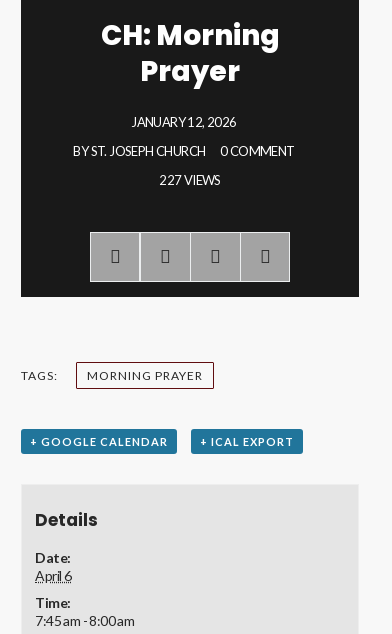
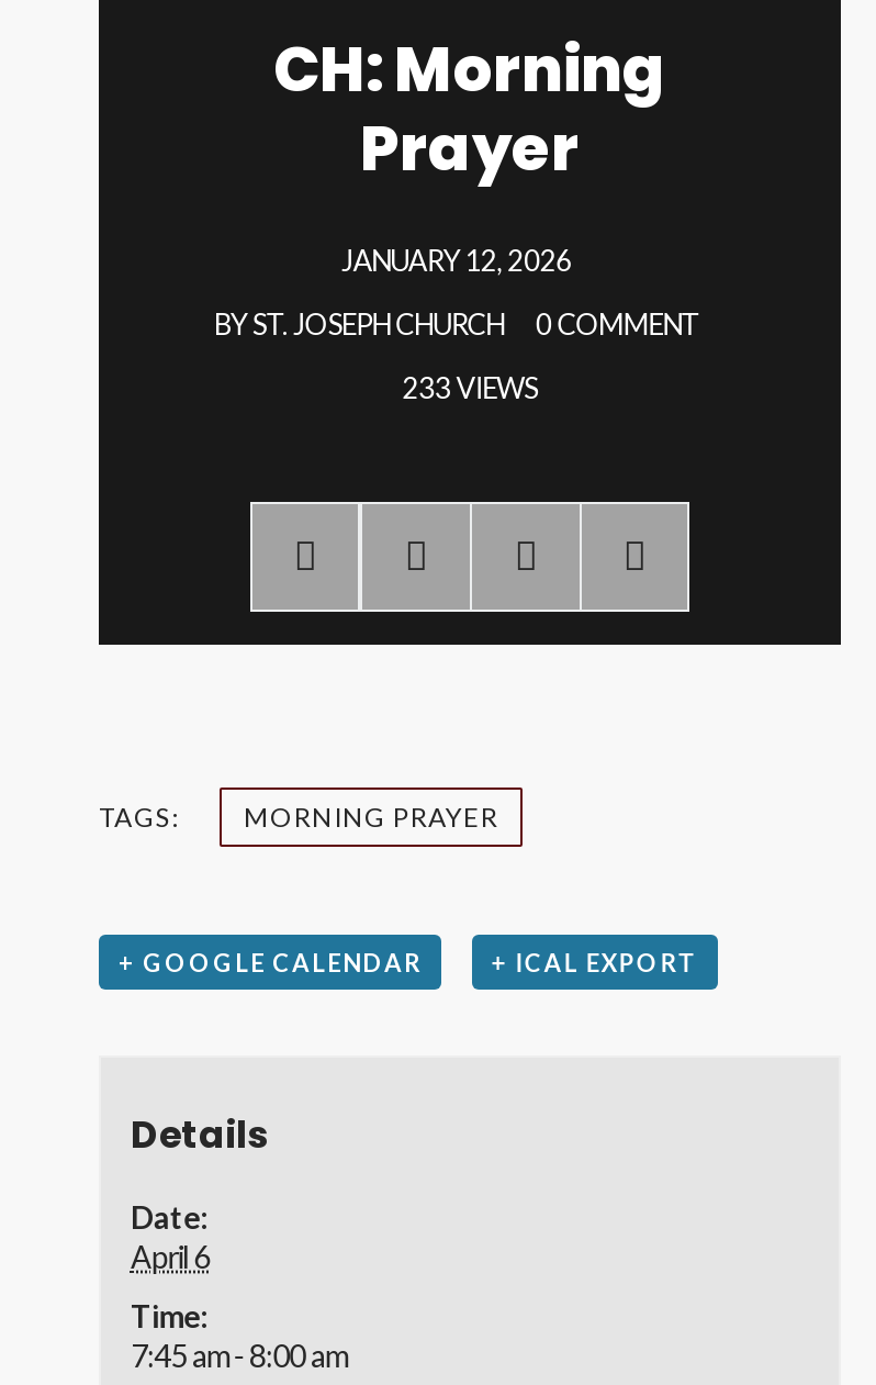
[159,172,221,188] 227 VIEWS -> [402,370,537,405] 233 VIEWS

